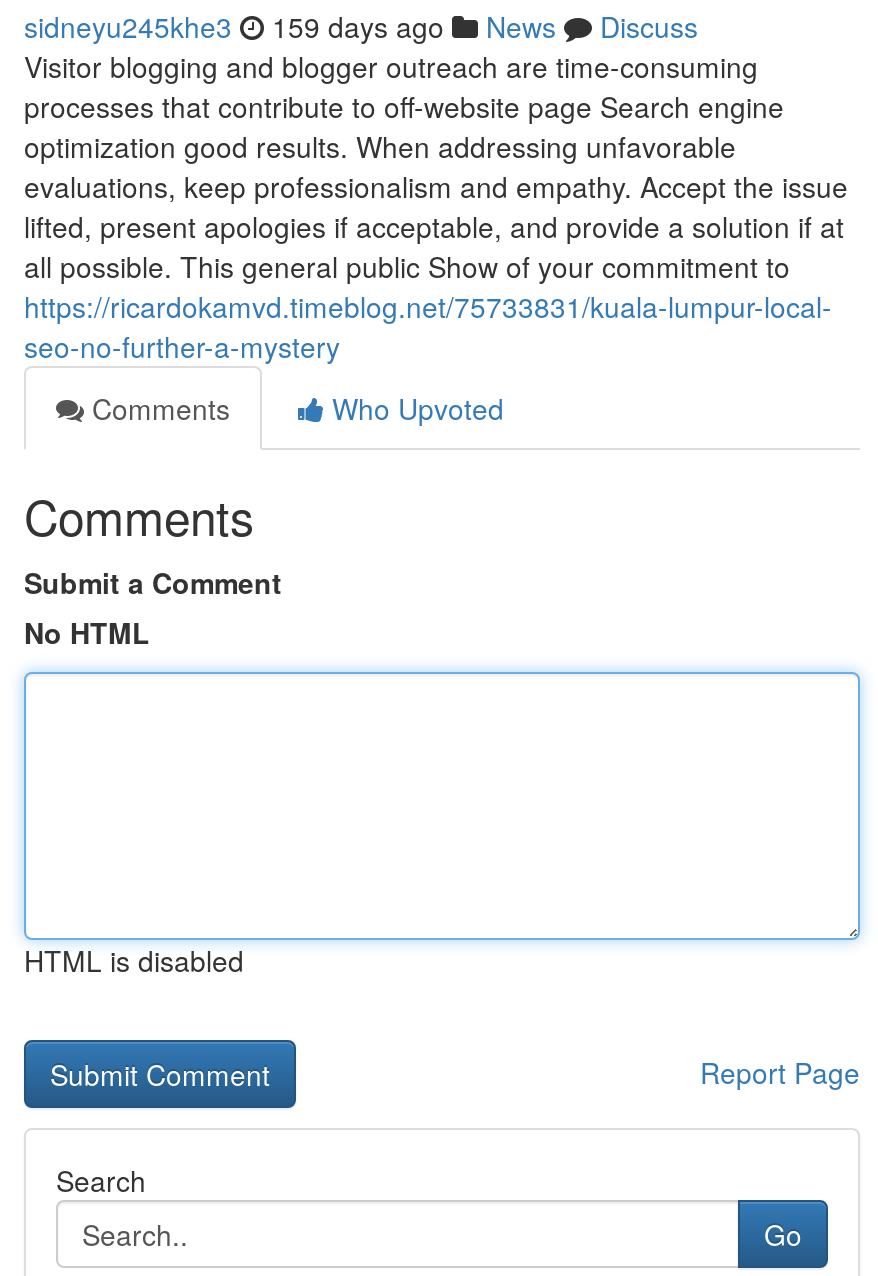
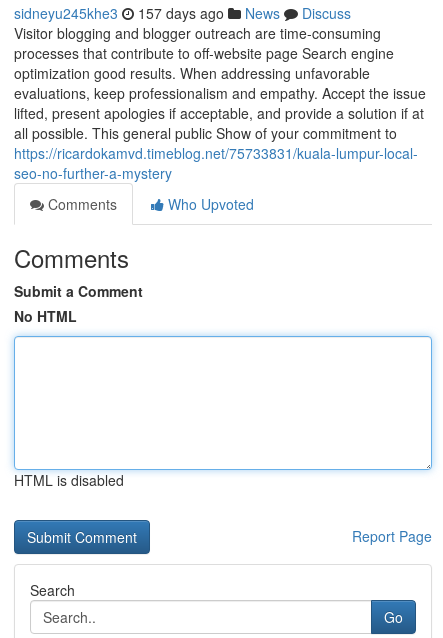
[24,6,698,46] sidneyu245khe3 159 days ago News Discuss -> [14,3,351,23] sidneyu245khe3 157 days ago News Discuss

